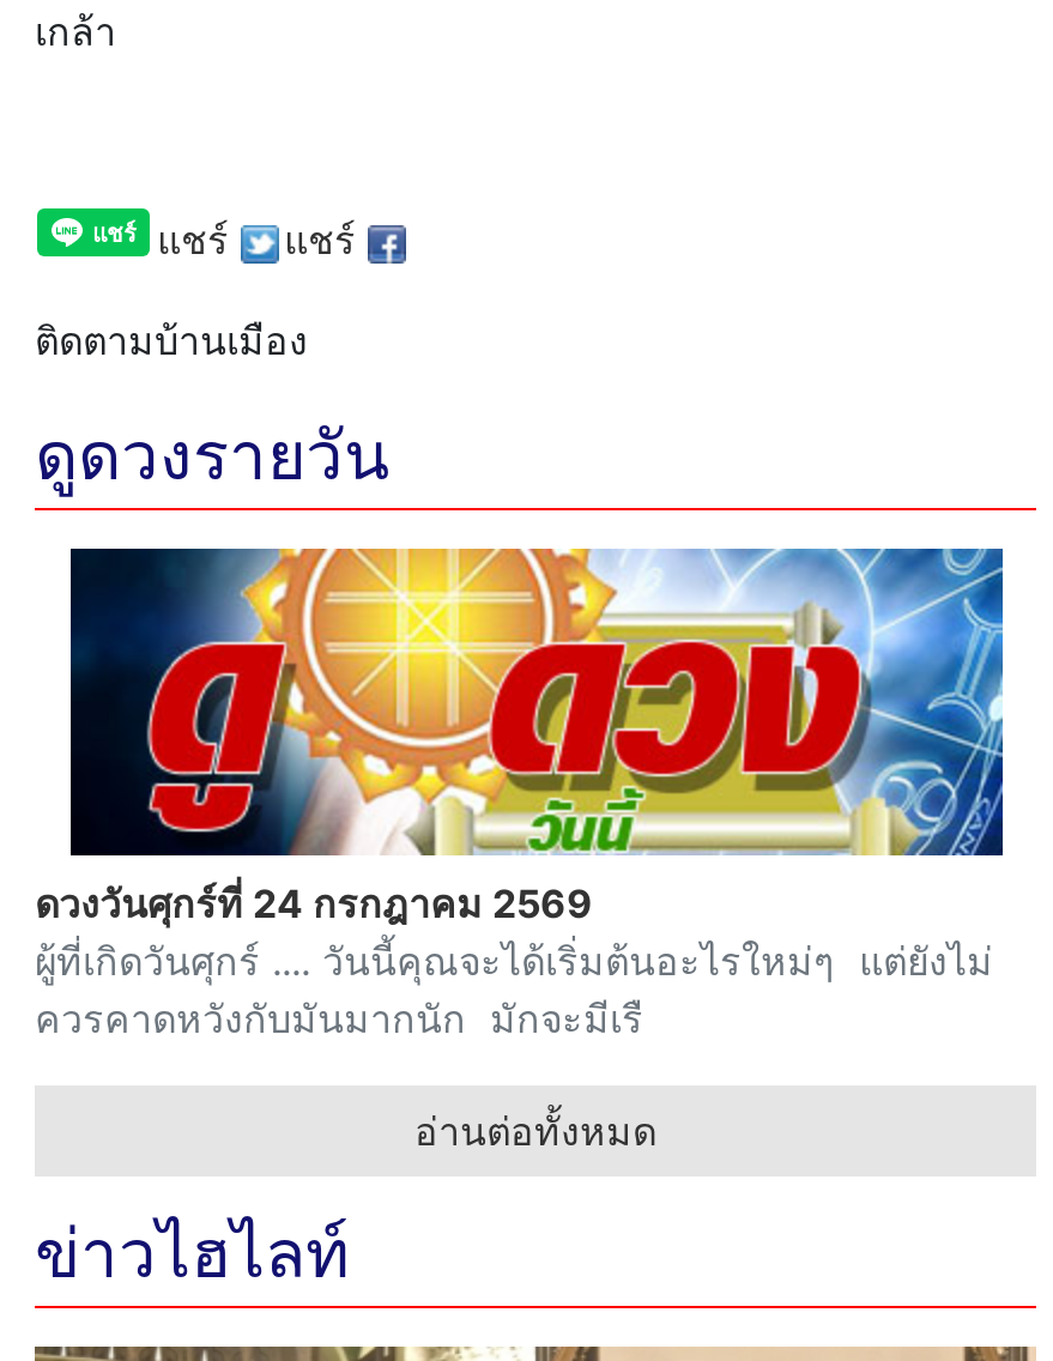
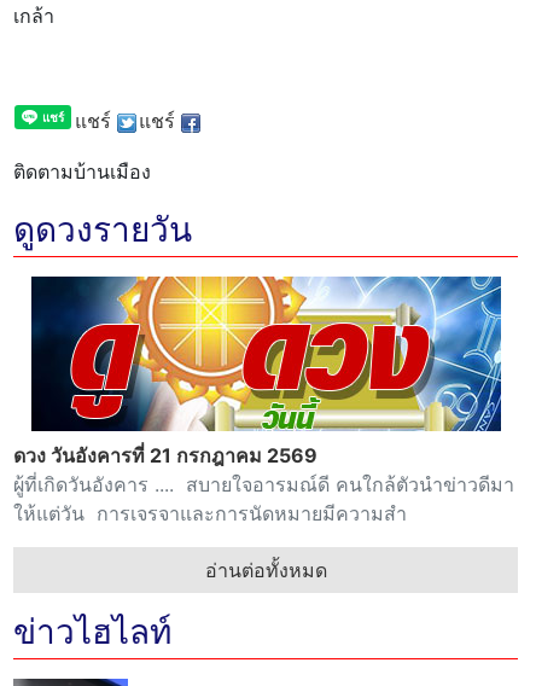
[35,880,993,1043] ดวงวันศุกร์ที่ 24 กรกฎาคม 2569 | ผู้ที่เกิดวันศุกร์ .... วันนี้คุณจะได้เริ่มต้นอะไรใหม่ๆ แต่ยังไม่ | ควรคาดหวังกับมันมากนัก มักจะมีเรื -> [13,443,514,526] ดวง วันอังคารที่ 21 กรกฎาคม 2569 | ผู้ที่เกิดวันอังคาร .... สบายใจอารมณ์ดี คนใกล้ตัวนำข่าวดีมา | ให้แต่วัน การเจรจาและการนัดหมายมีความสำ

